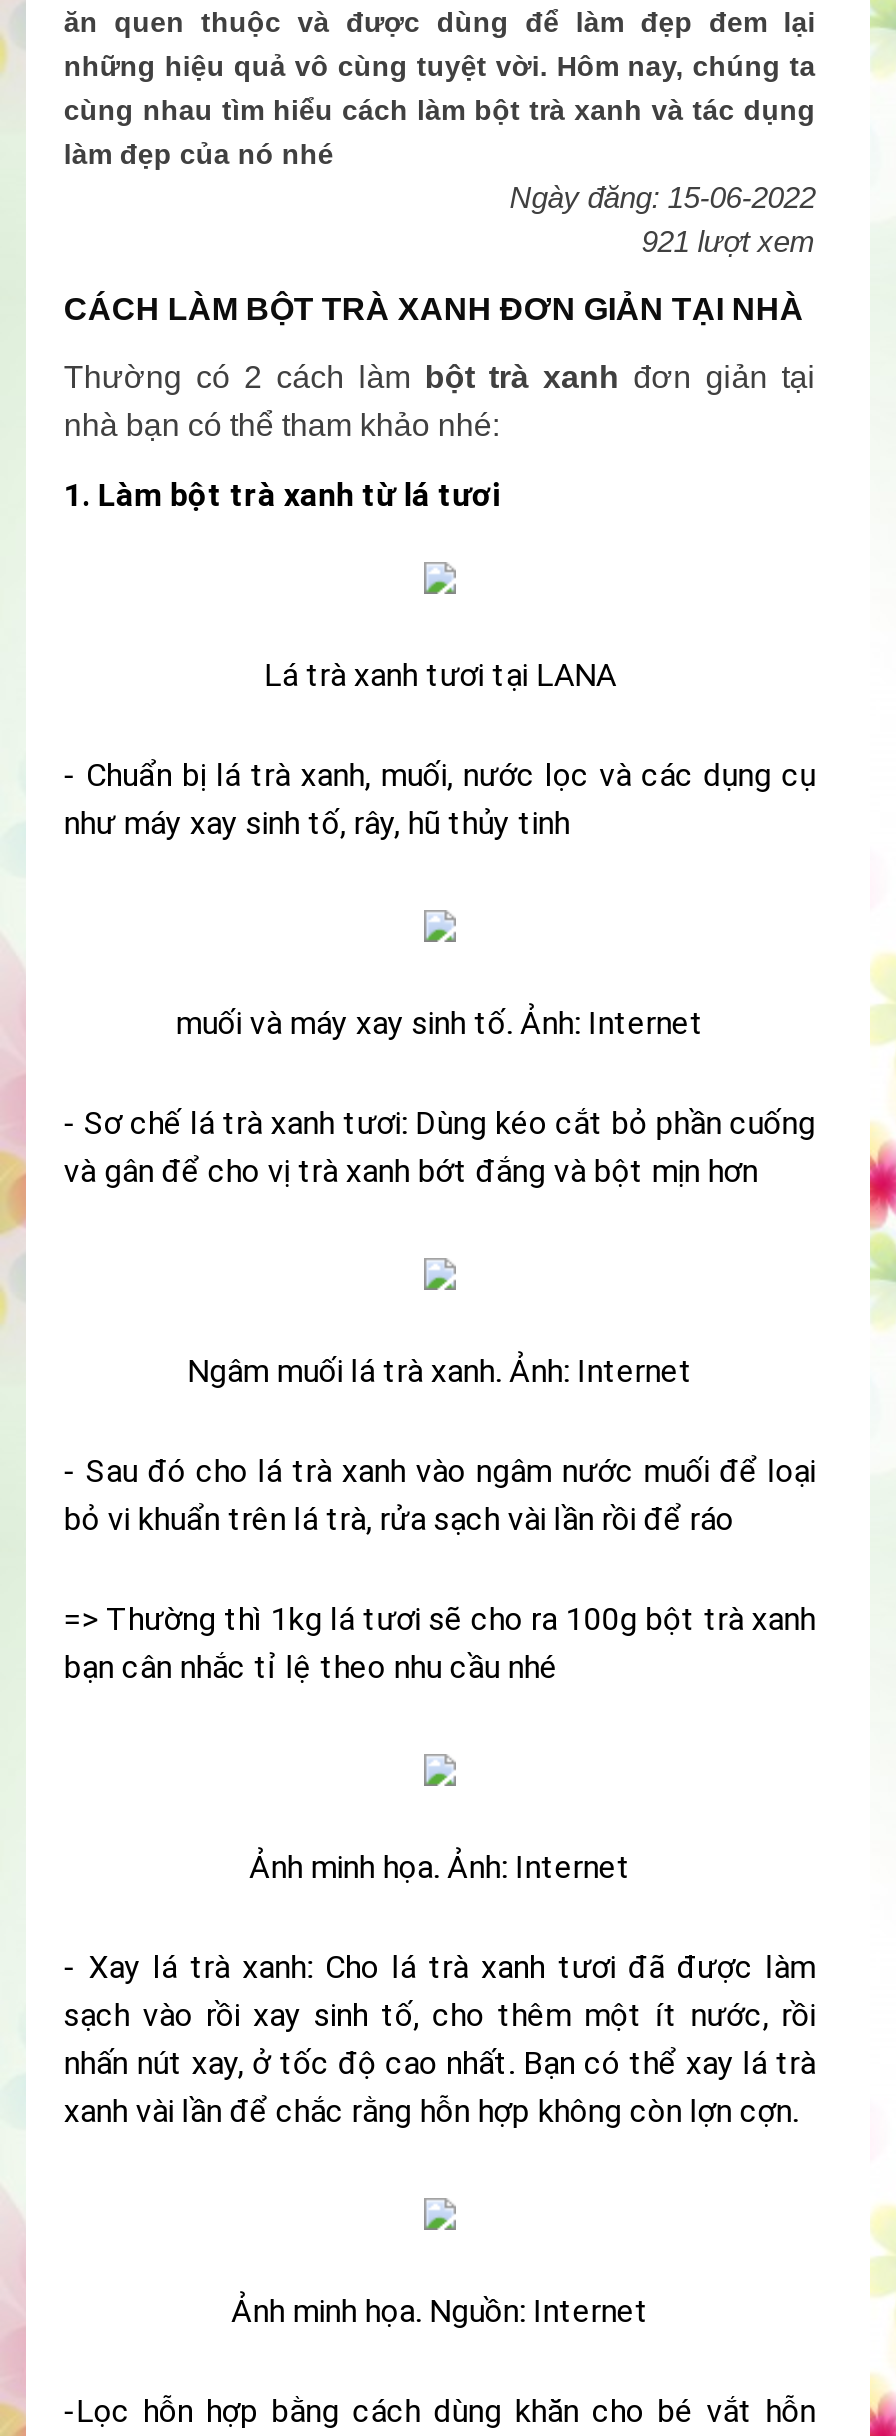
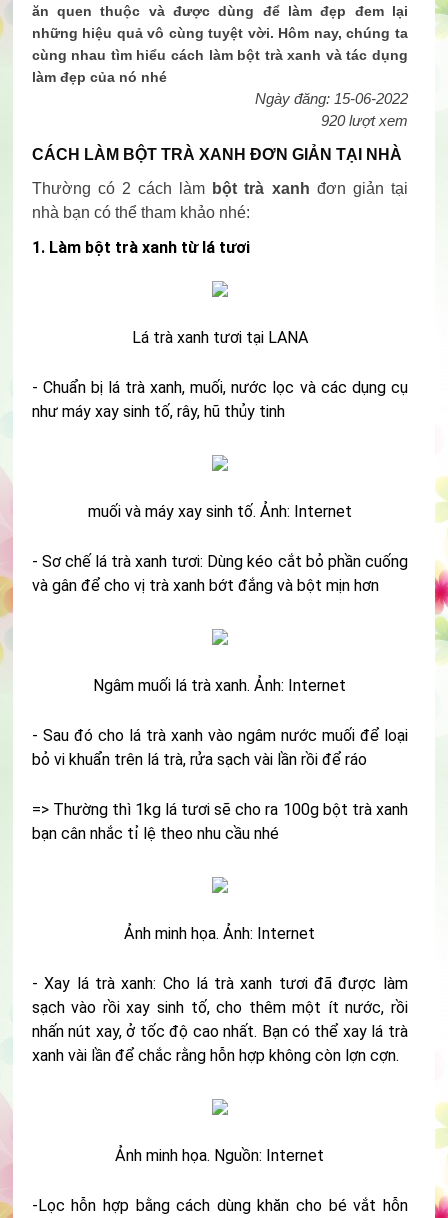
[642,224,816,258] 921 lượt xem -> [321,112,408,129] 920 lượt xem

